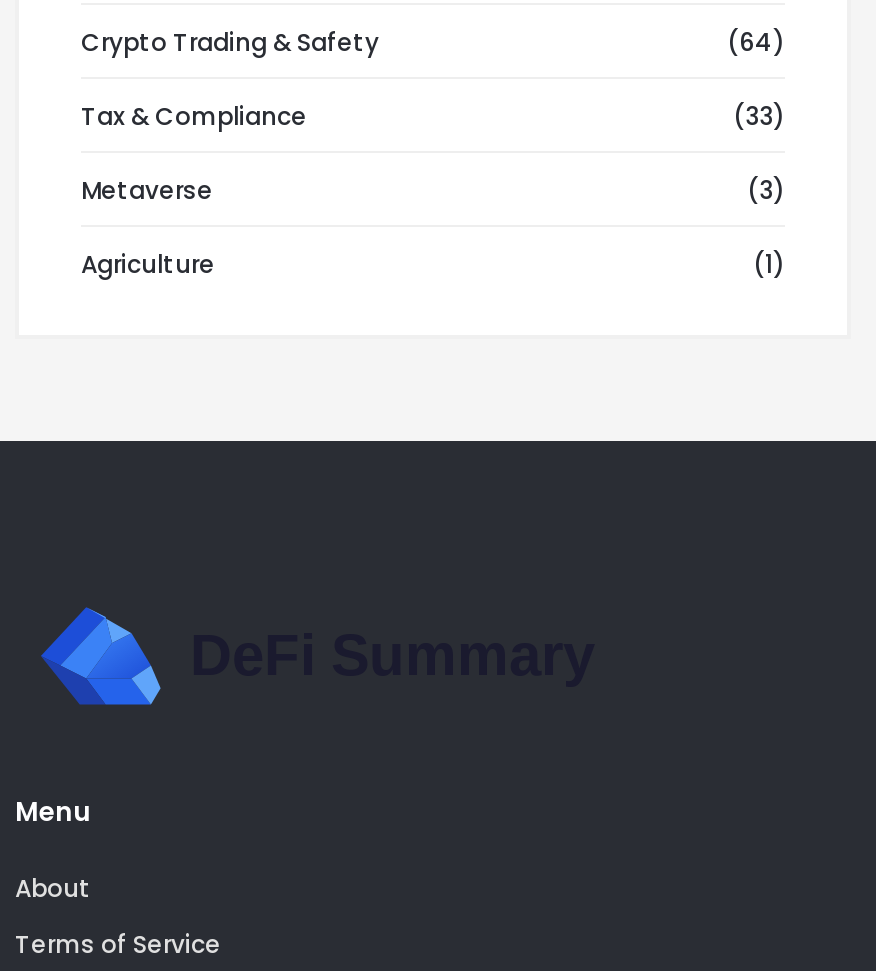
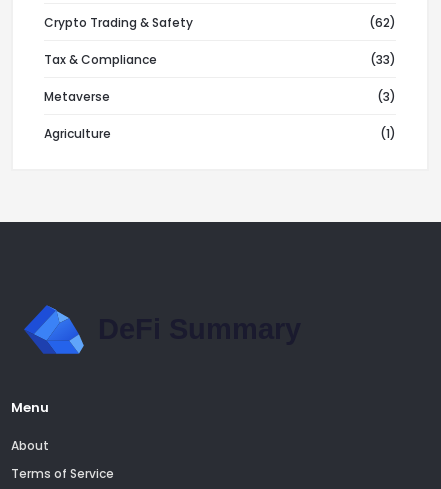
[727,25,785,59] (64) -> [369,14,396,31] (62)

